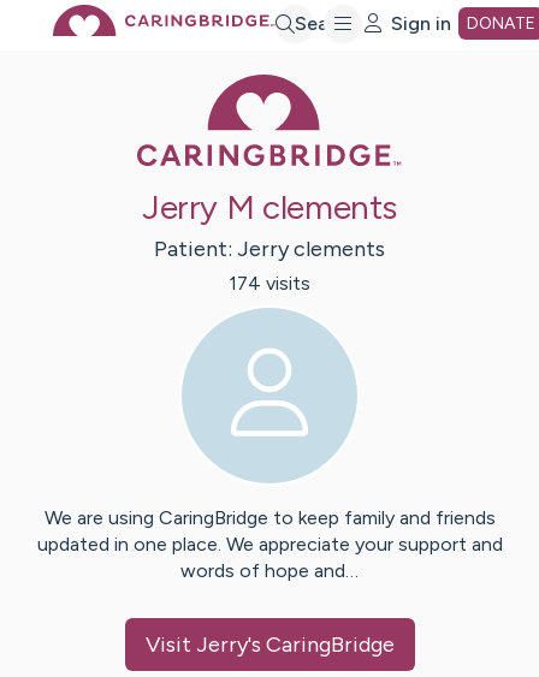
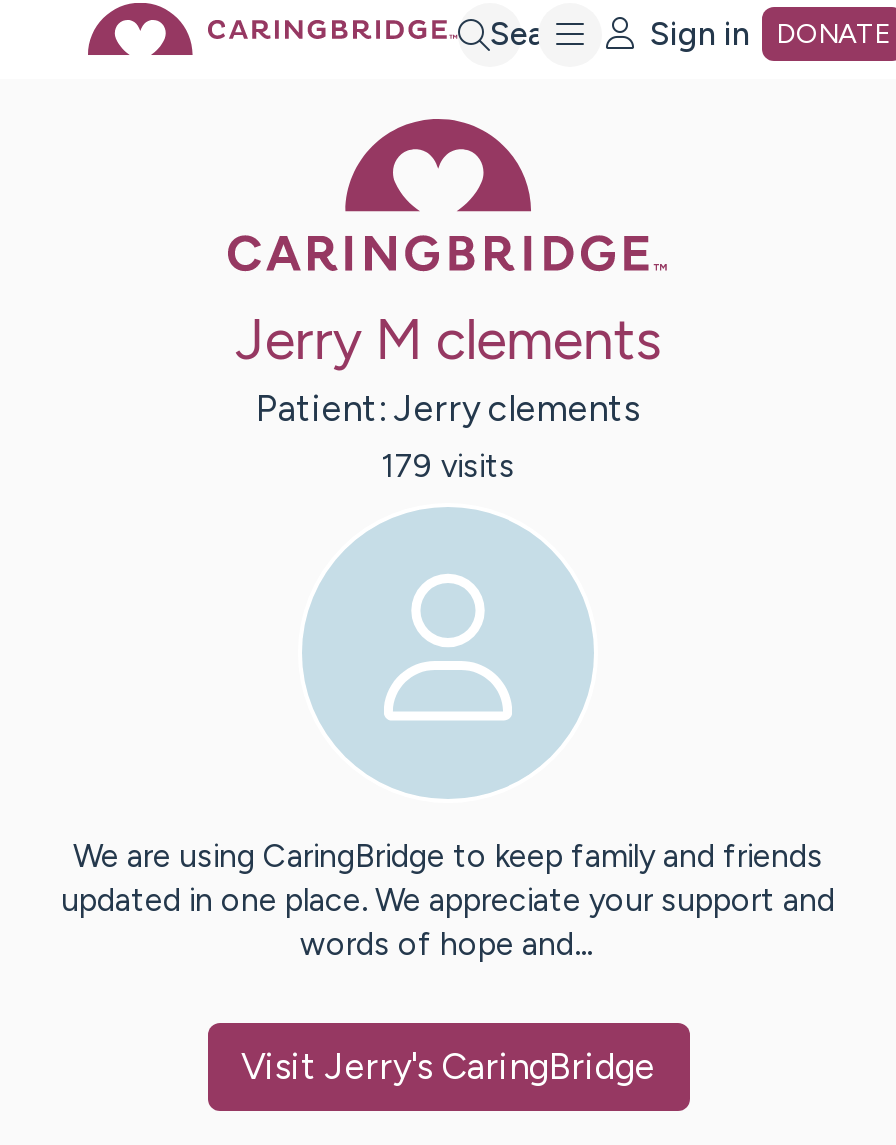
[229,272,310,295] 174 visits -> [381,448,515,486] 179 visits

